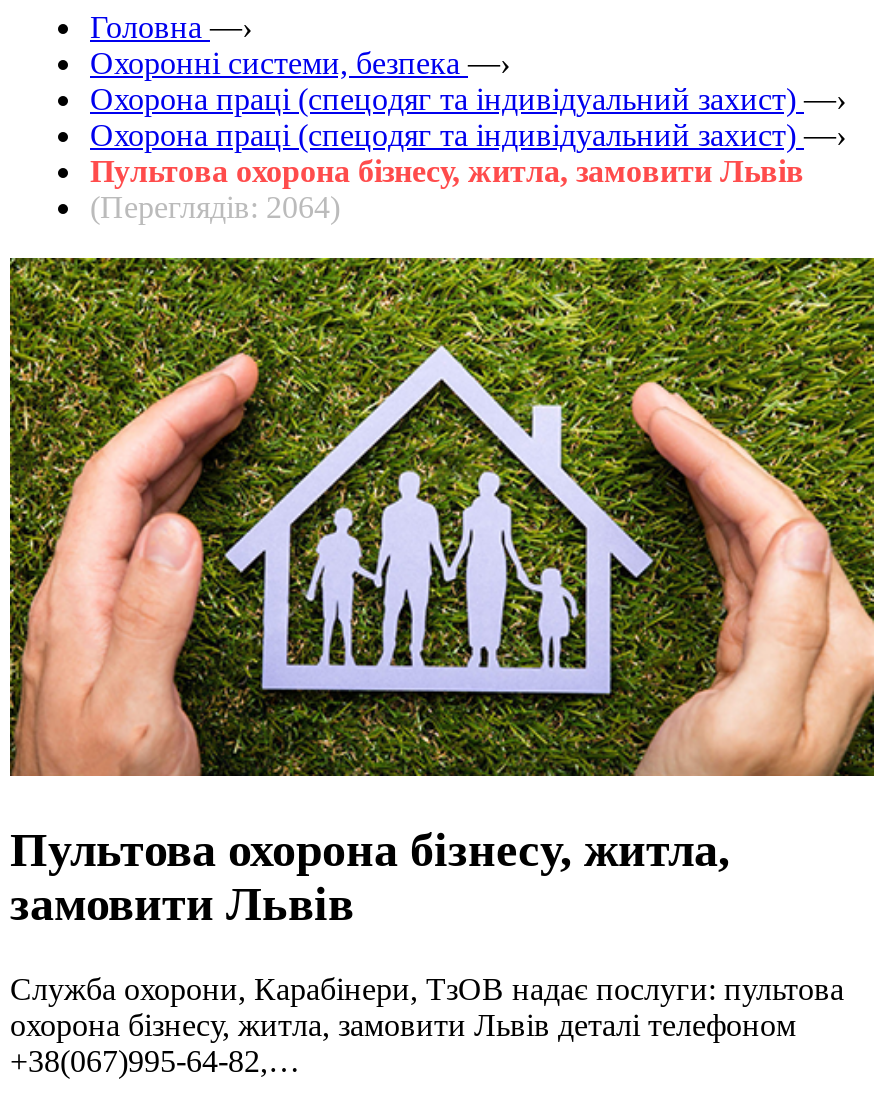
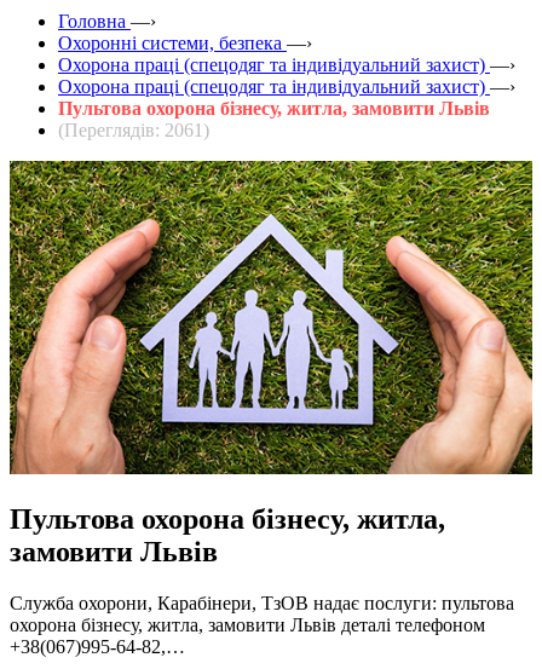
[90,189,340,223] (Переглядів: 2064) -> [58,119,209,140] (Переглядів: 2061)

